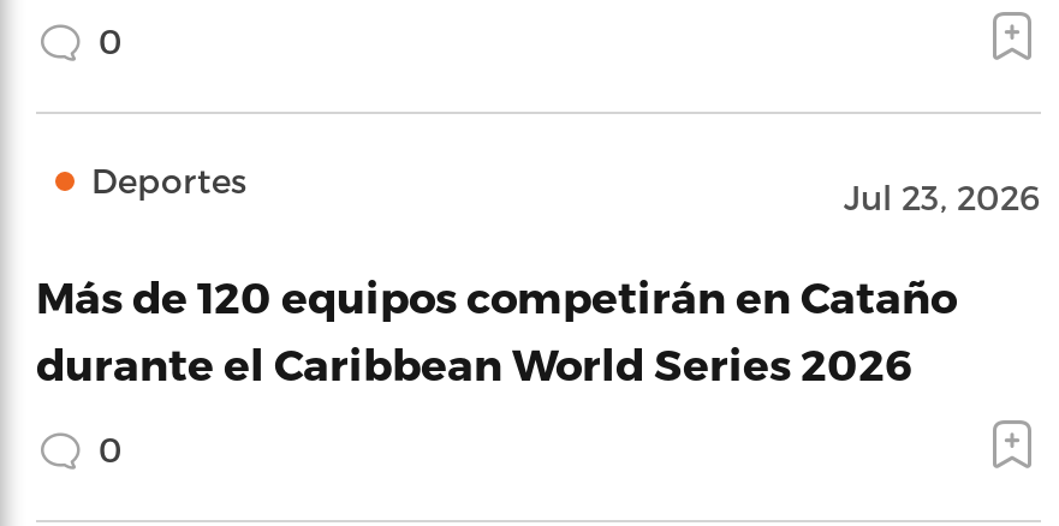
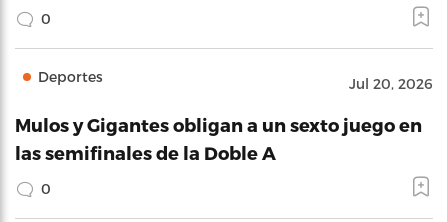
[844,177,1041,217] Jul 23, 2026 -> [349,75,433,92] Jul 20, 2026
[36,270,957,388] Más de 120 equipos competirán en Cataño | durante el Caribbean World Series 2026 -> [15,114,422,163] Mulos y Gigantes obligan a un sexto juego en | las semifinales de la Doble A

